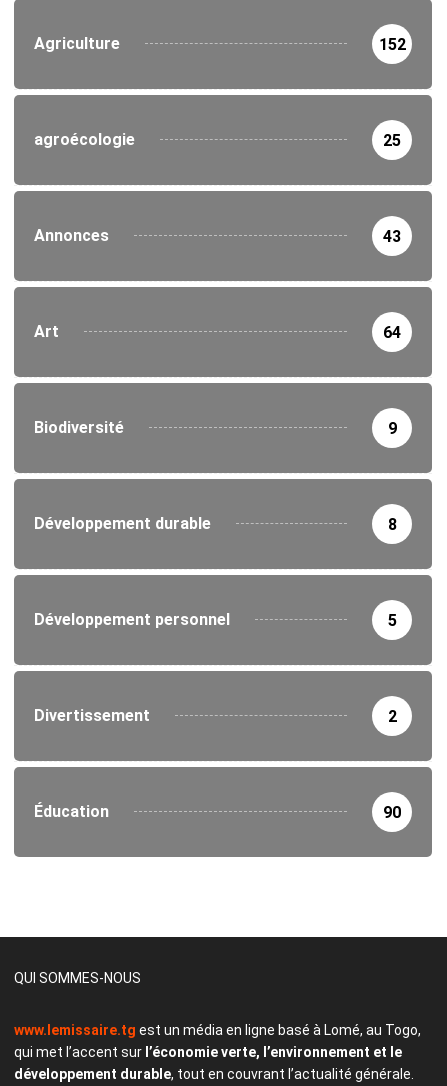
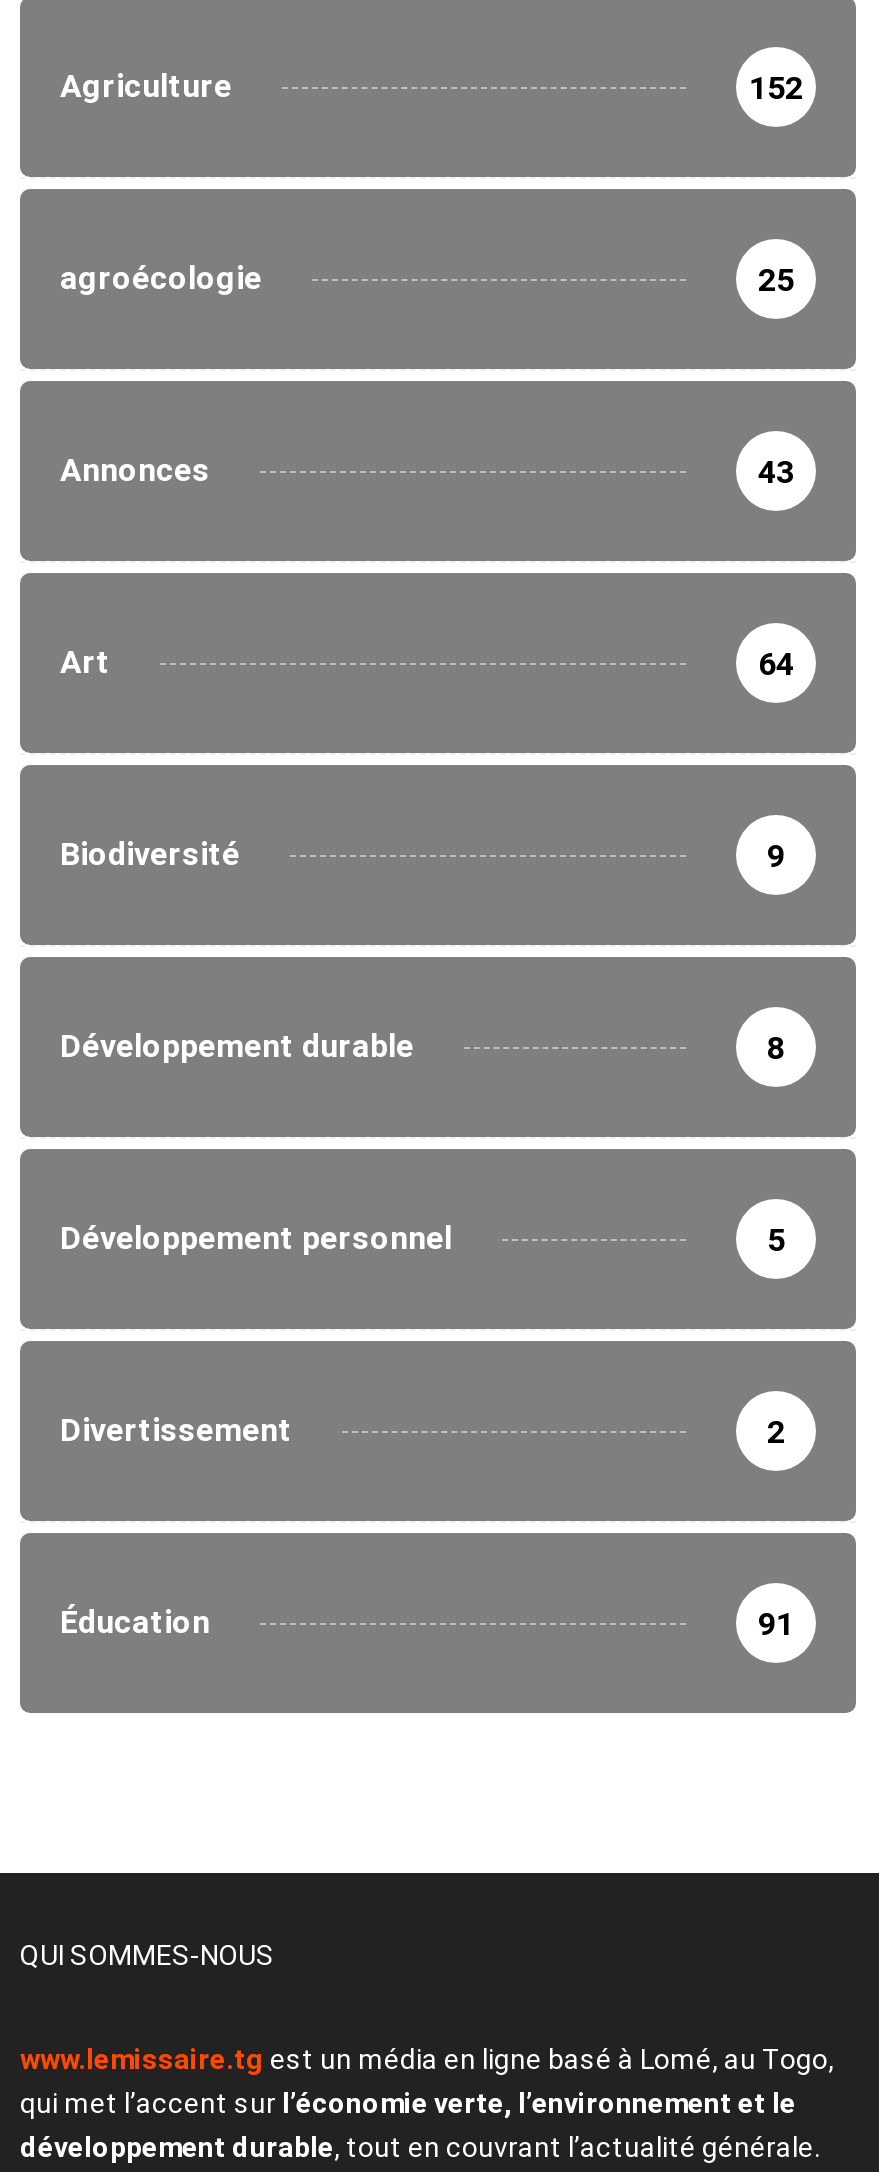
[383,803,401,822] 90 -> [758,1605,794,1643] 91

